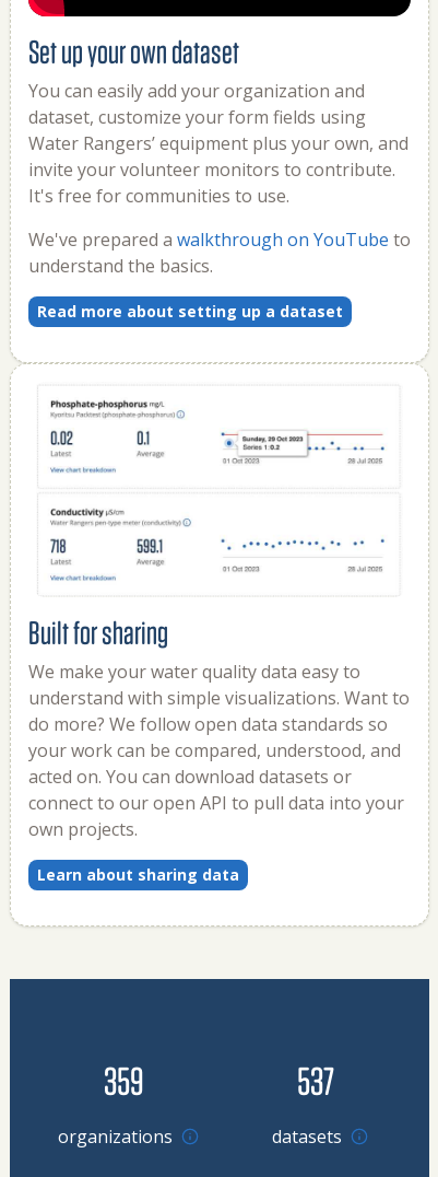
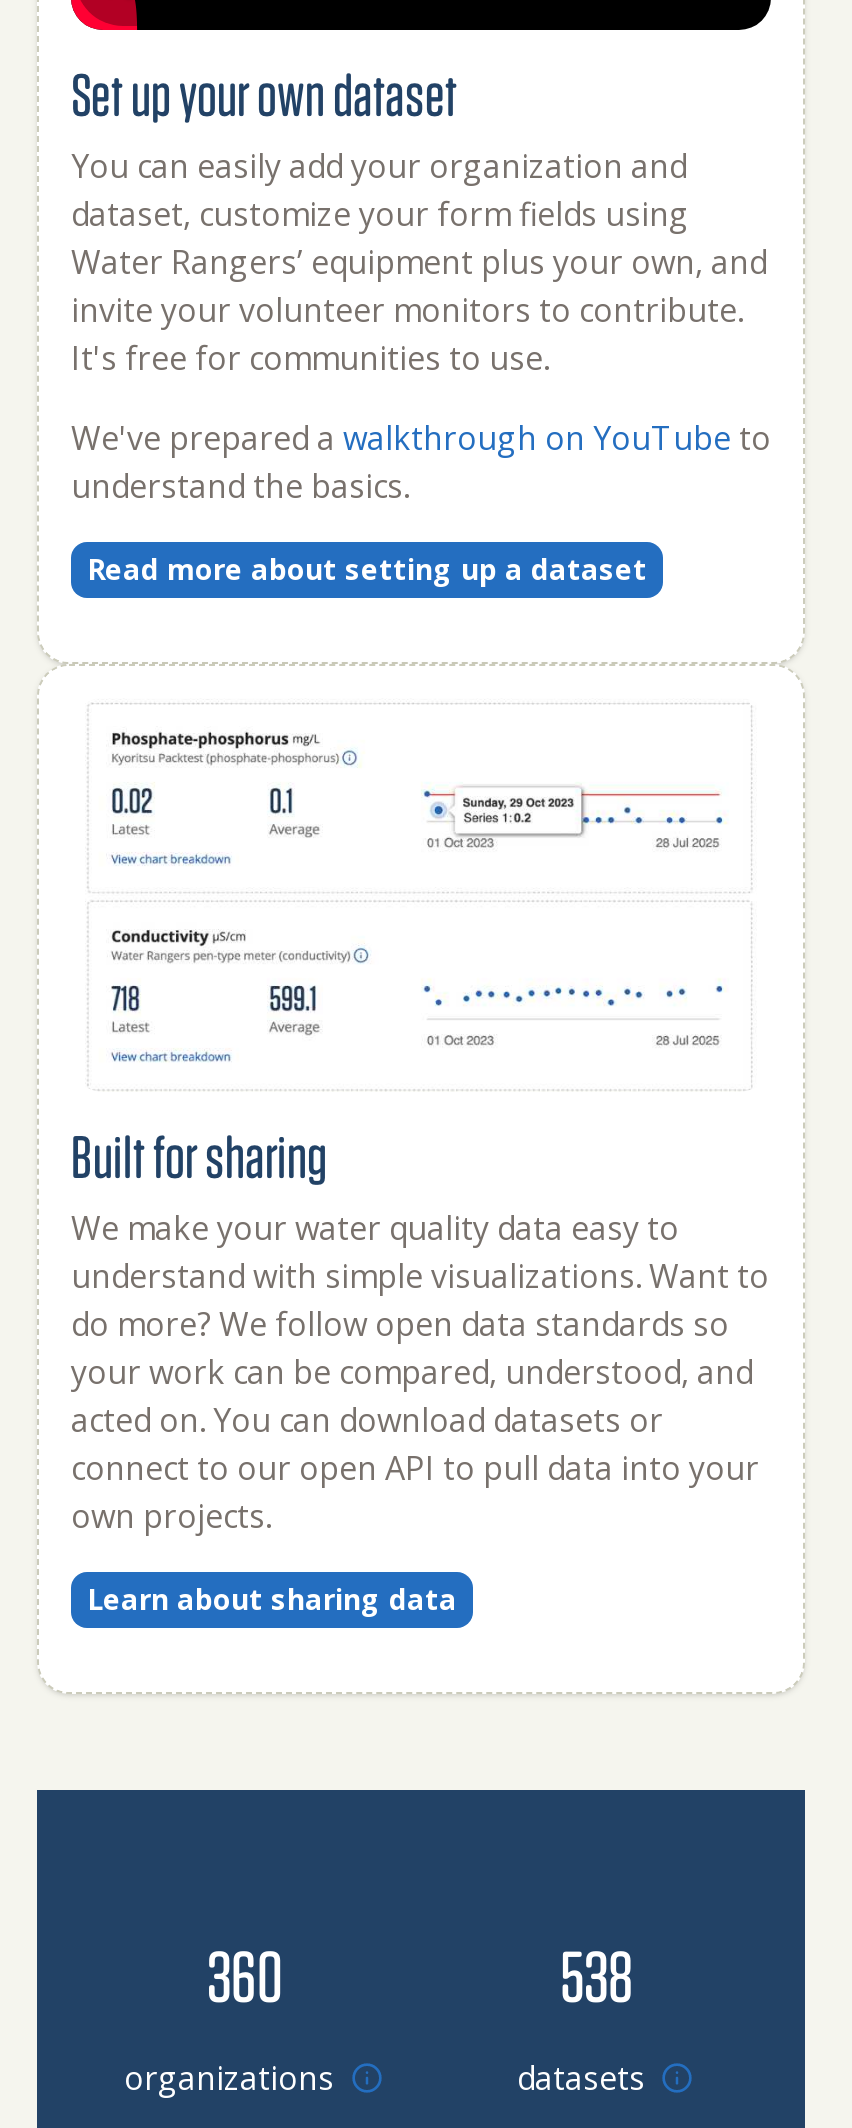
[103,1056,144,1102] 359 -> [207,1931,283,2015] 360
[297,1056,334,1102] 537 -> [560,1931,634,2015] 538

